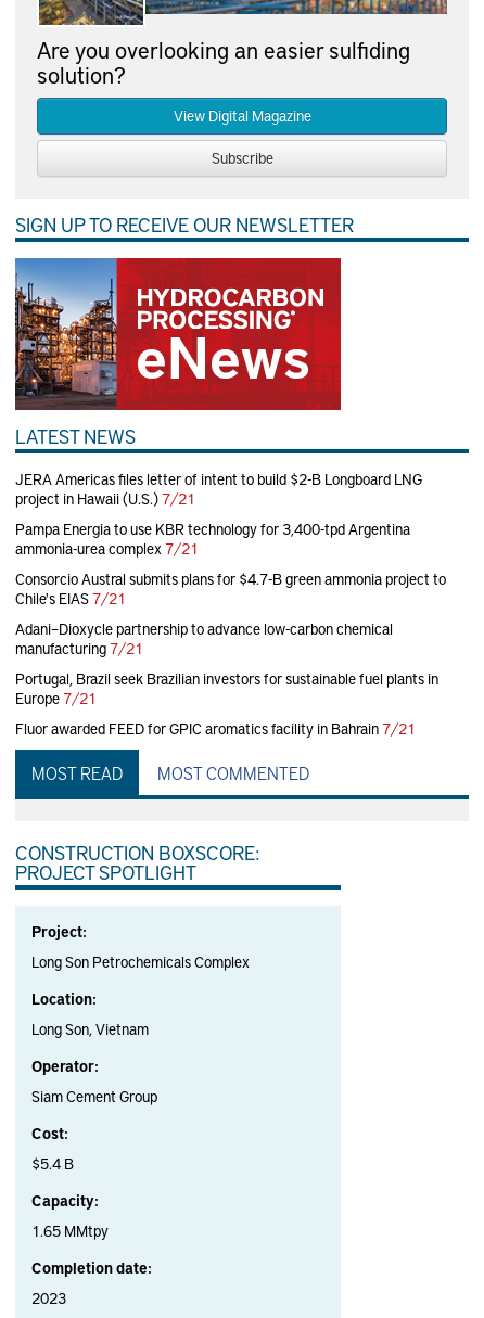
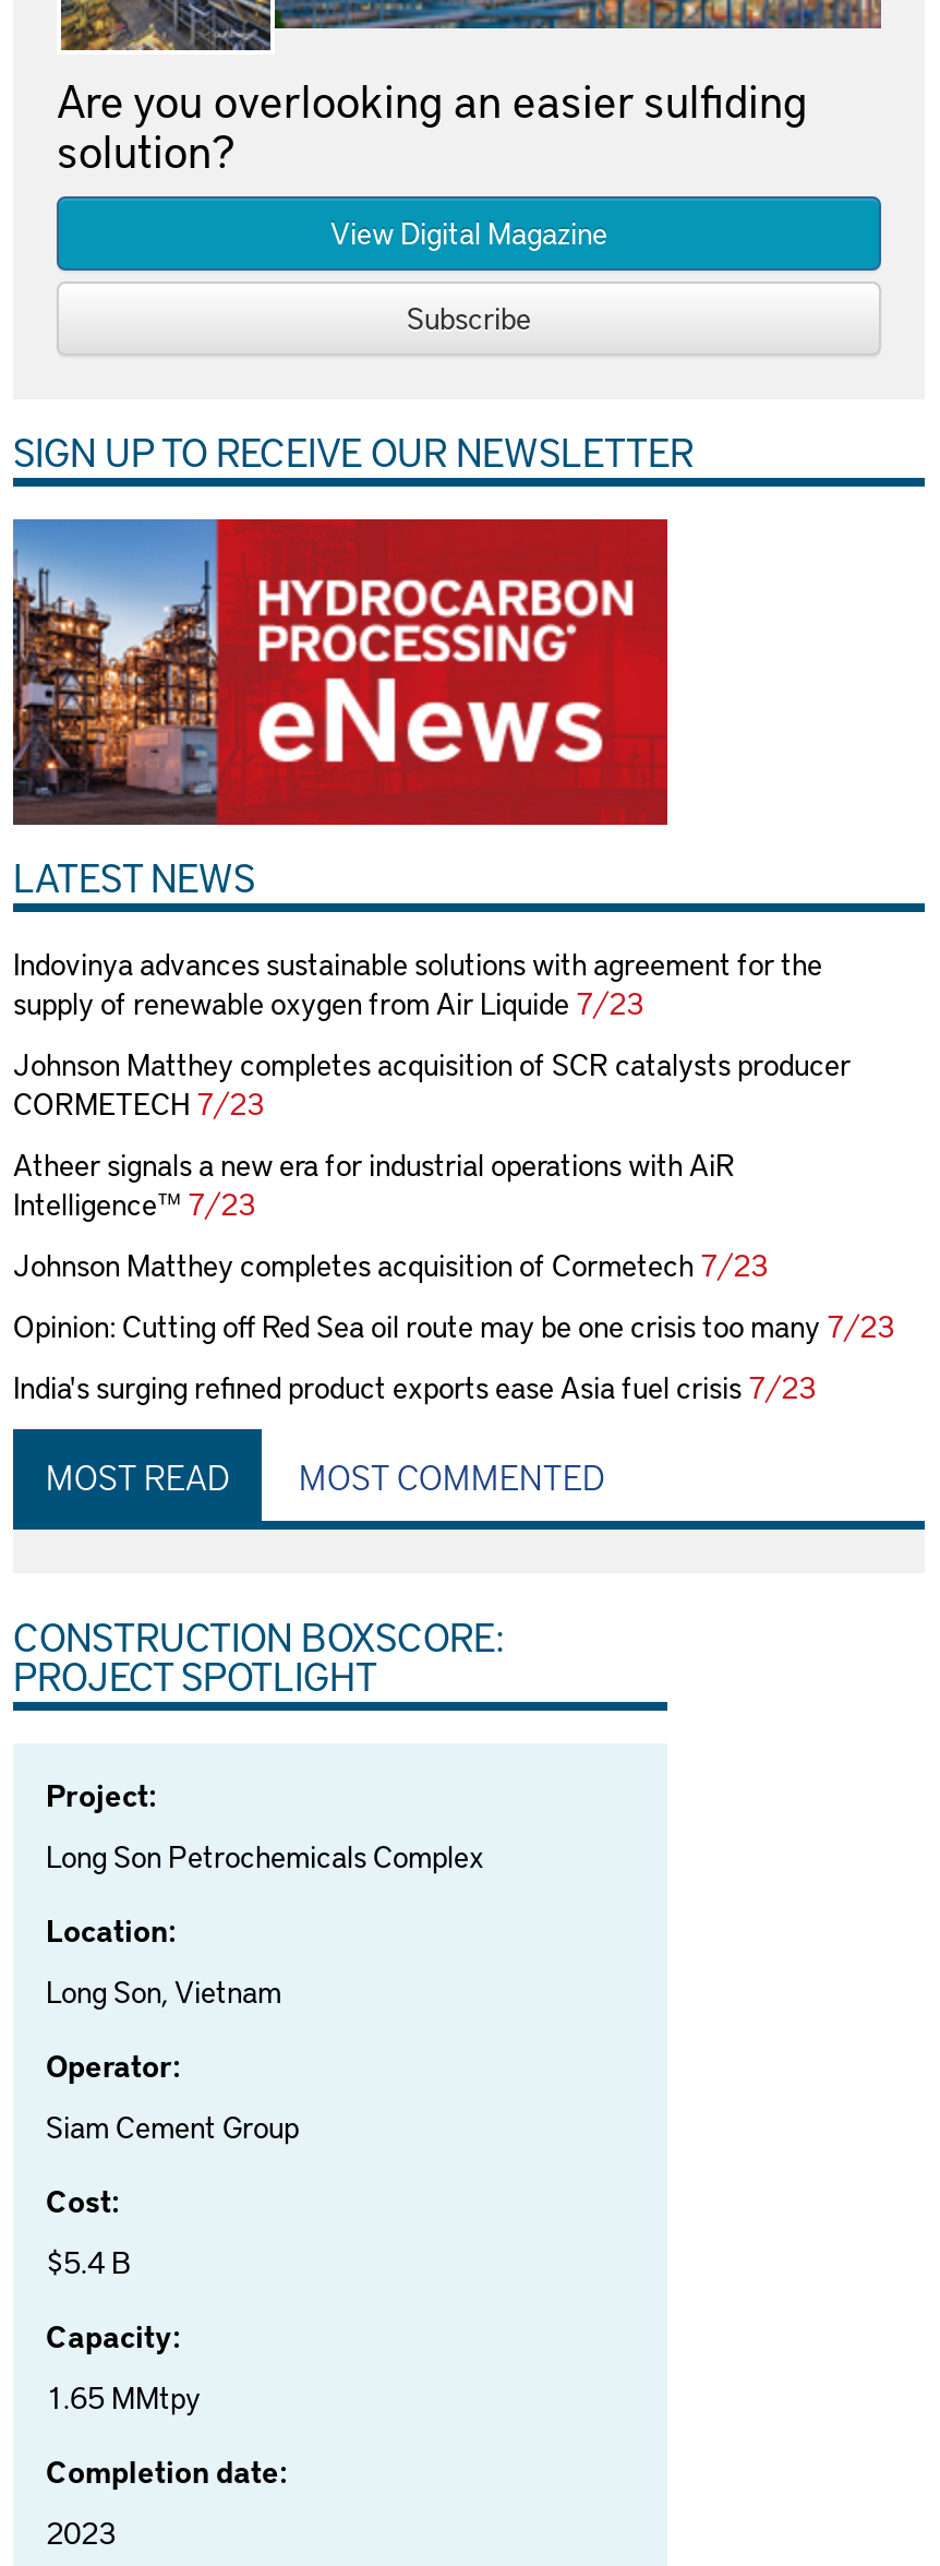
[15,469,422,509] JERA Americas files letter of intent to build $2-B Longboard LNG | project in Hawaii (U.S.) 7/21 -> [13,943,822,1024] Indovinya advances sustainable solutions with agreement for the | supply of renewable oxygen from Air Liquide 7/23
[15,519,410,559] Pampa Energia to use KBR technology for 3,400-tpd Argentina | ammonia-urea complex 7/21 -> [13,1043,851,1124] Johnson Matthey completes acquisition of SCR catalysts producer | CORMETECH 7/23
[15,569,446,609] Consorcio Austral submits plans for $4.7-B green ammonia project to | Chile's EIAS 7/21 -> [13,1144,735,1225] Atheer signals a new era for industrial operations with AiR | Intelligence™ 7/23
[15,619,393,659] Adani–Dioxycle partnership to advance low-carbon chemical | manufacturing 7/21 -> [13,1244,768,1286] Johnson Matthey completes acquisition of Cormetech 7/23
[15,668,438,709] Portugal, Brazil seek Brazilian investors for sustainable fuel plants in | Europe 7/21 -> [13,1305,894,1347] Opinion: Cutting off Red Sea oil route may be one crisis too many 7/23
[15,718,416,739] Fluor awarded FEED for GPIC aromatics facility in Bahrain 7/21 -> [13,1366,816,1408] India's surging refined product exports ease Asia fuel crisis 7/23

